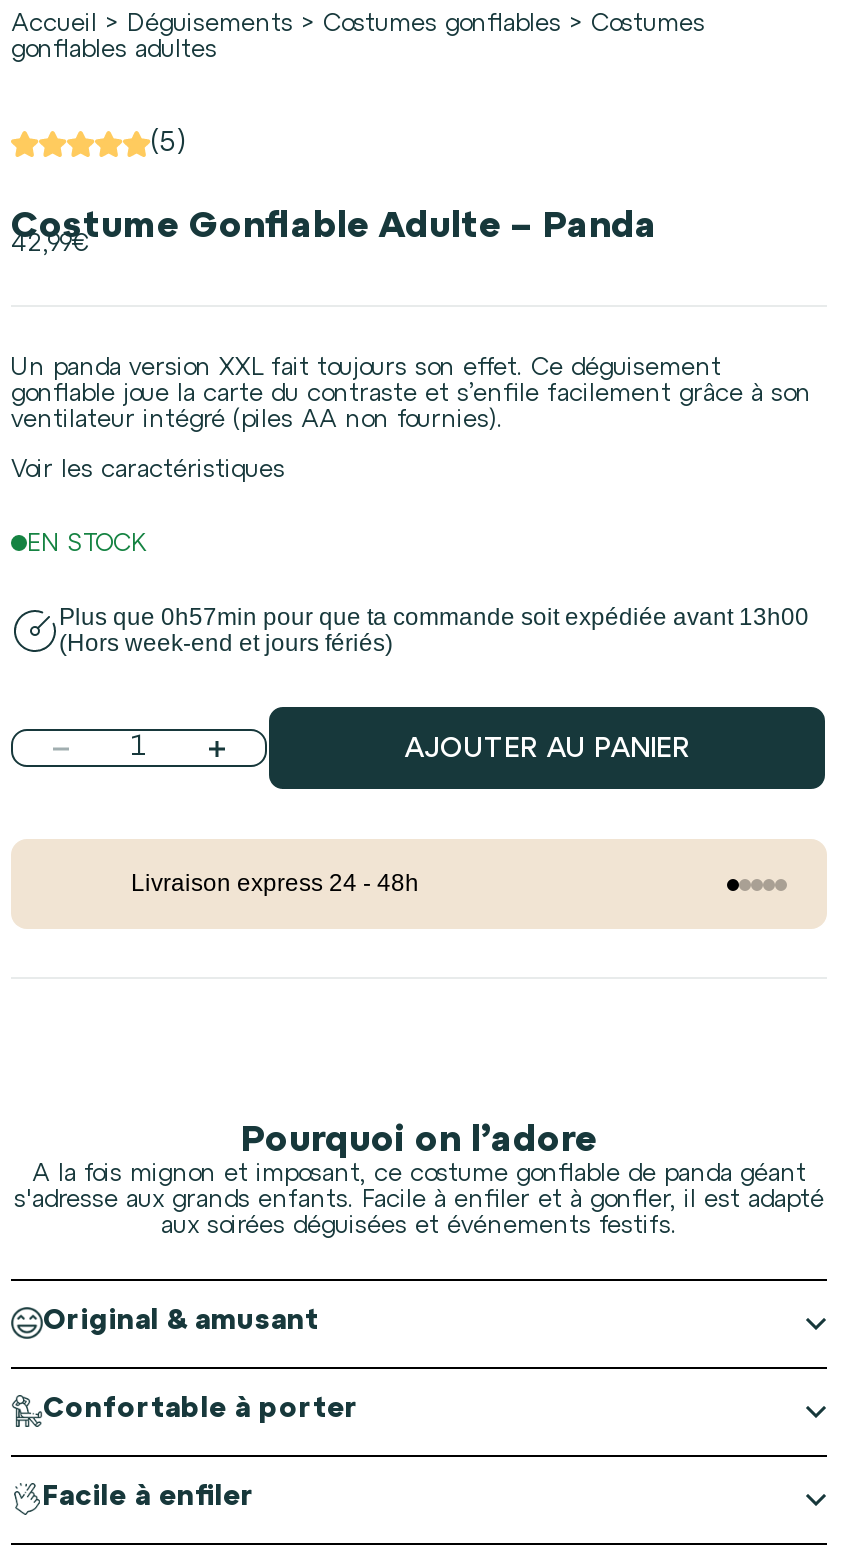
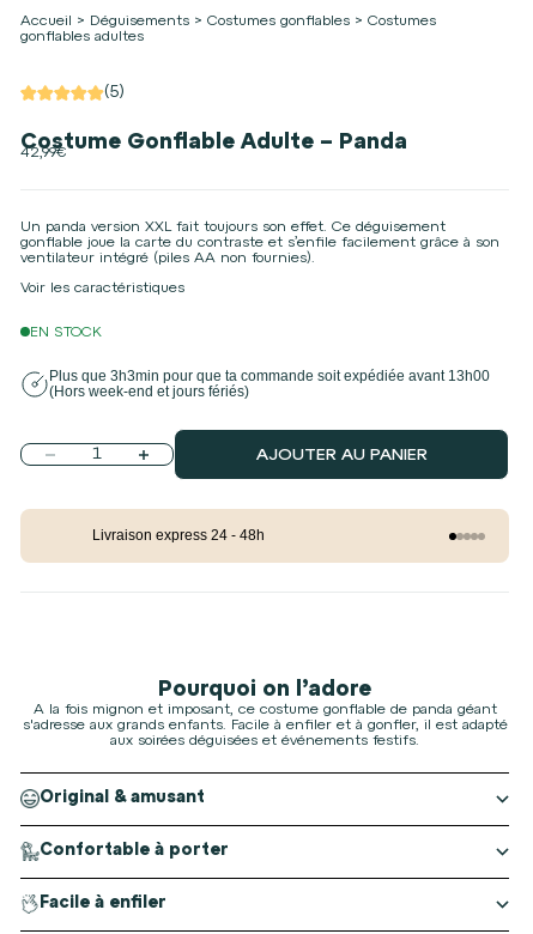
[59,604,809,632] Plus que 0h57min pour que ta commande soit expédiée avant 13h00 -> [49,368,490,385] Plus que 3h3min pour que ta commande soit expédiée avant 13h00

